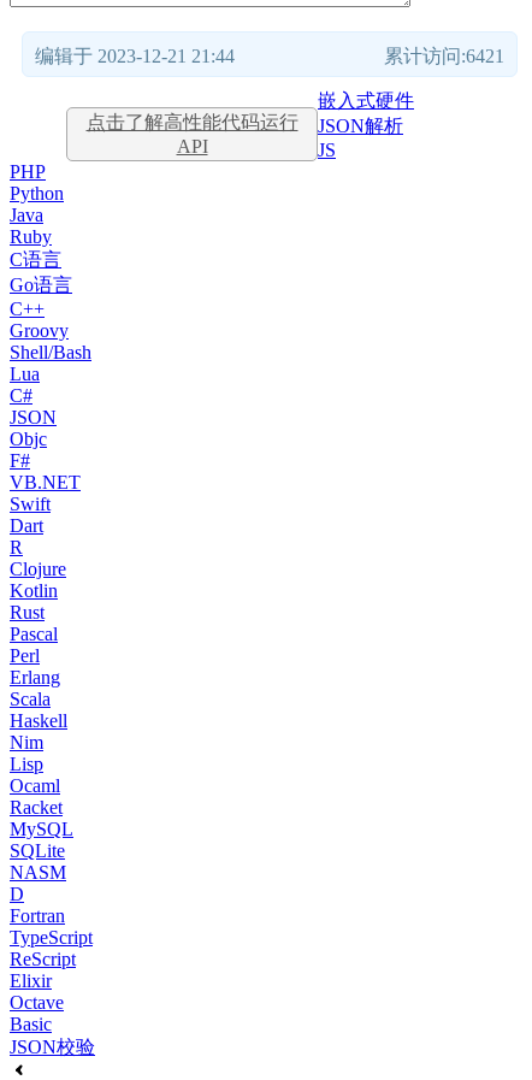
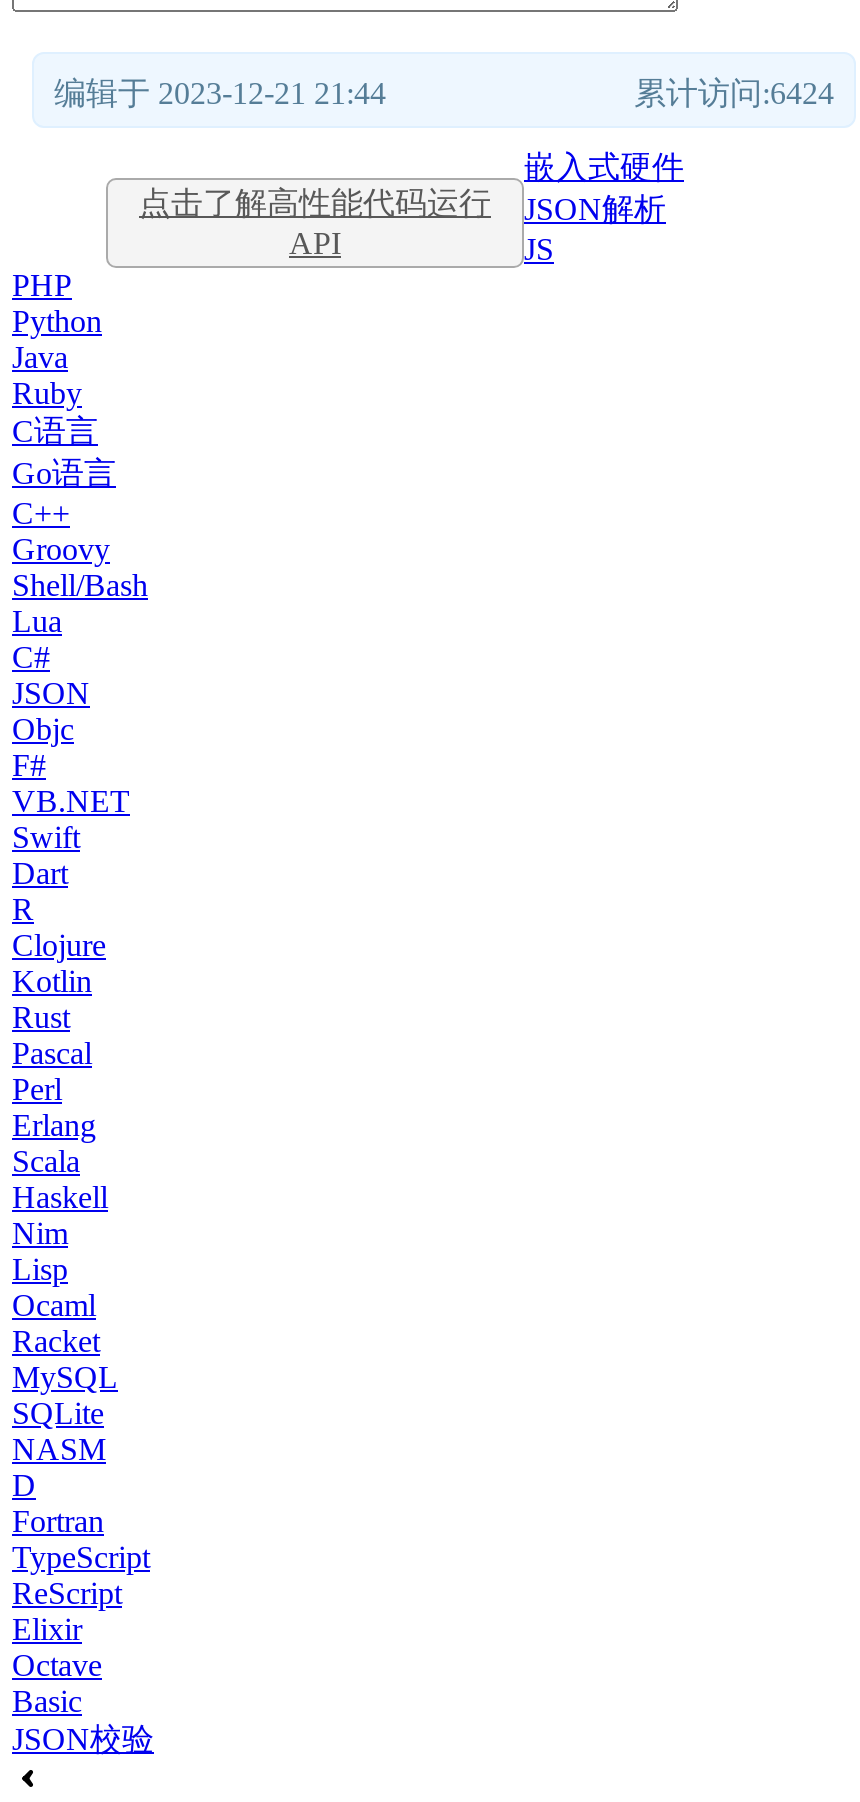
[384,46,504,67] 累计访问:6421 -> [634,77,834,111] 累计访问:6424

